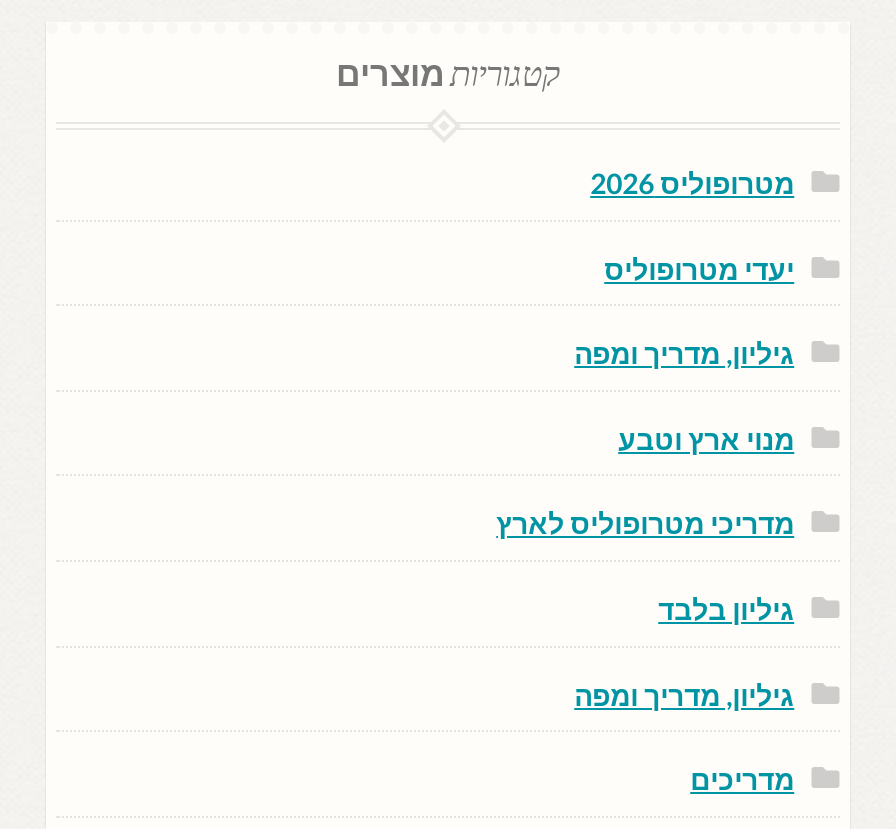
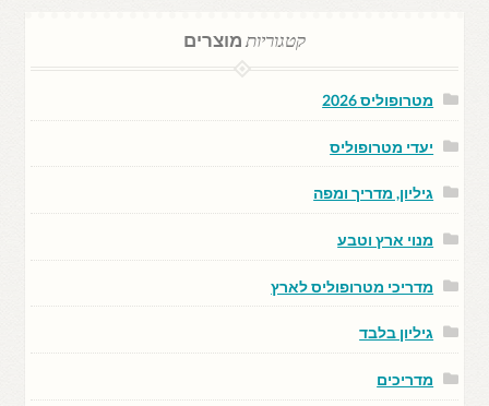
[574,678,794,712] גיליון, מדריך ומפה -> none

